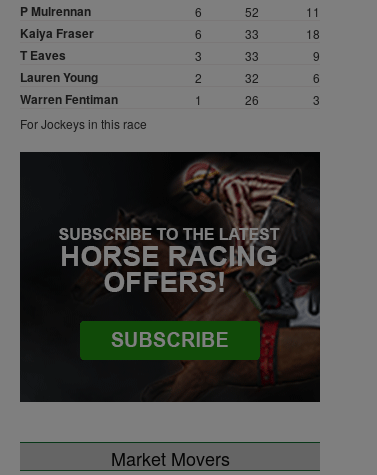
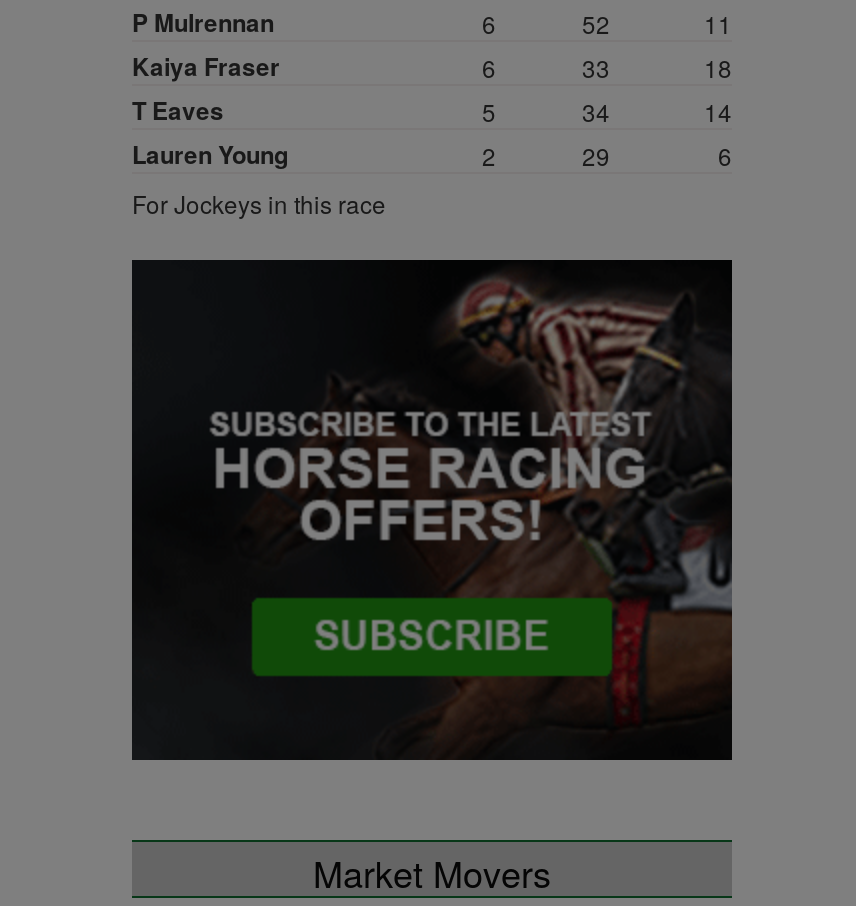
[195,47,202,64] 3 -> [482,94,496,128] 5
[245,47,259,64] 33 -> [582,94,610,128] 34
[313,47,320,64] 9 -> [704,94,732,128] 14
[245,69,259,86] 32 -> [582,138,610,172] 29
[20,90,320,108] Warren Fentiman | 1 | 26 | 3 -> none

